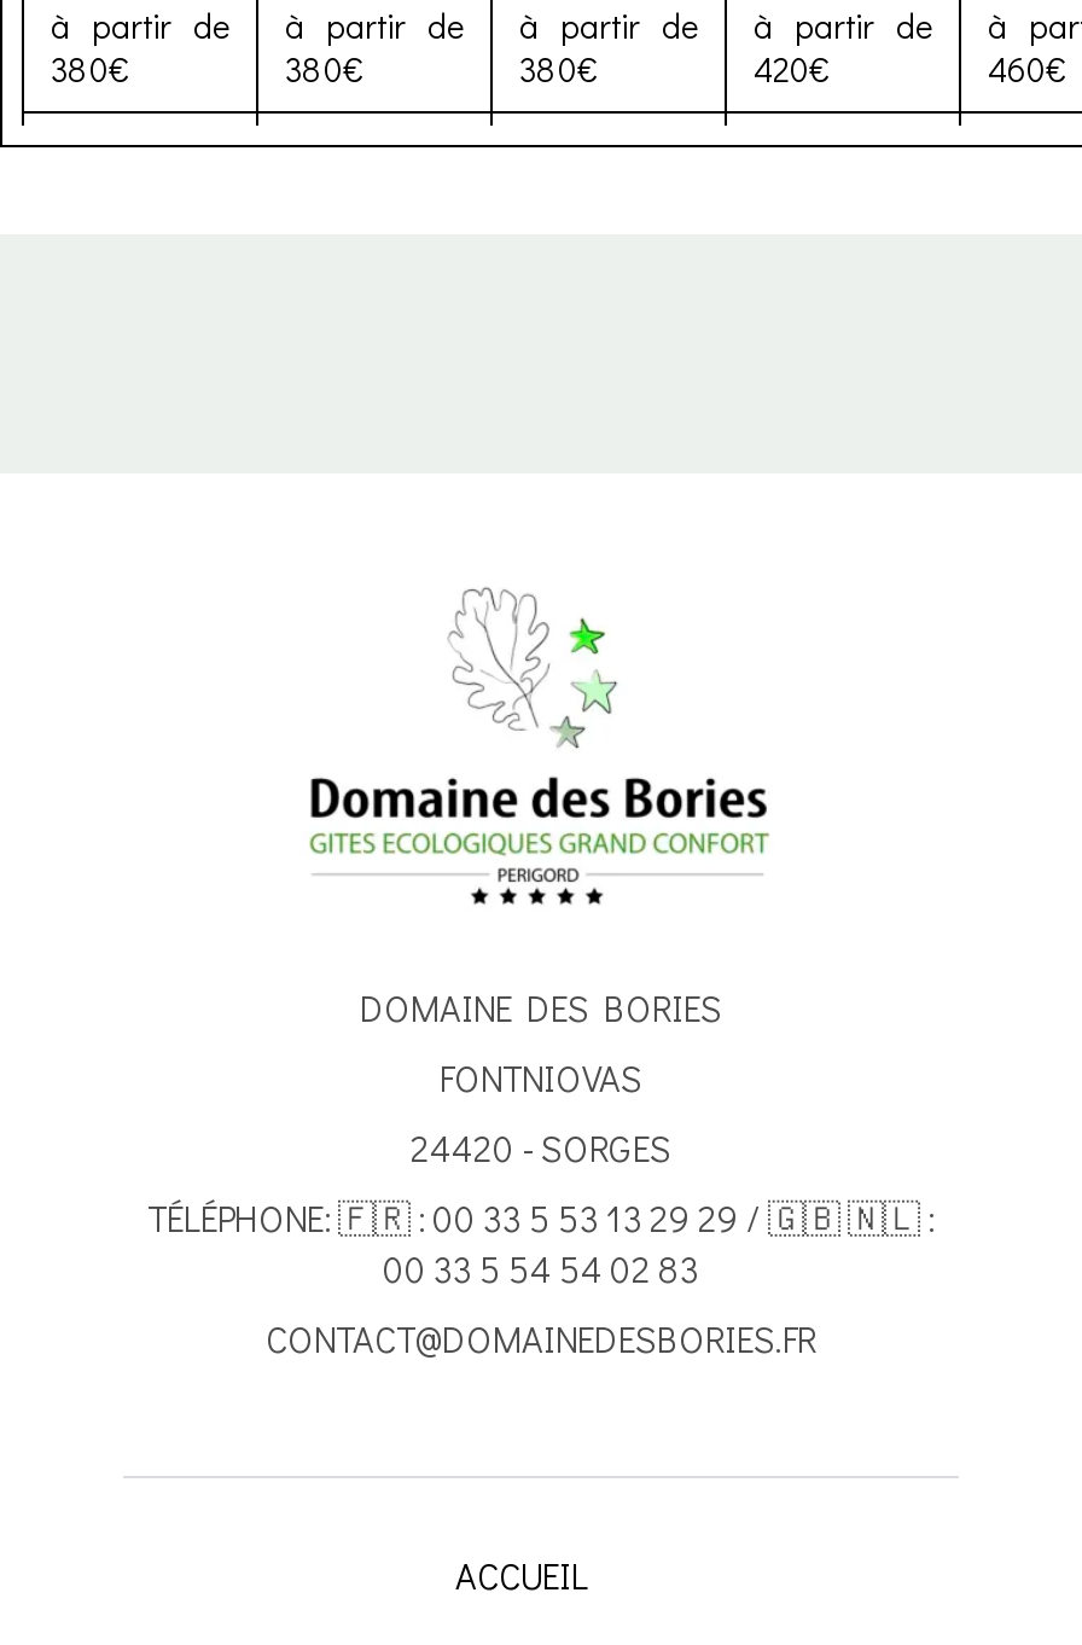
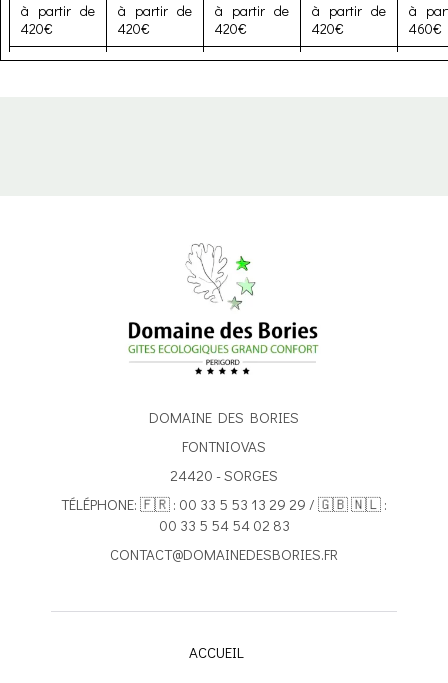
[51,46,130,92] 380€ -> [21,19,53,38] 420€
[285,46,365,92] 380€ -> [118,19,150,38] 420€
[519,46,599,92] 380€ -> [215,19,247,38] 420€

